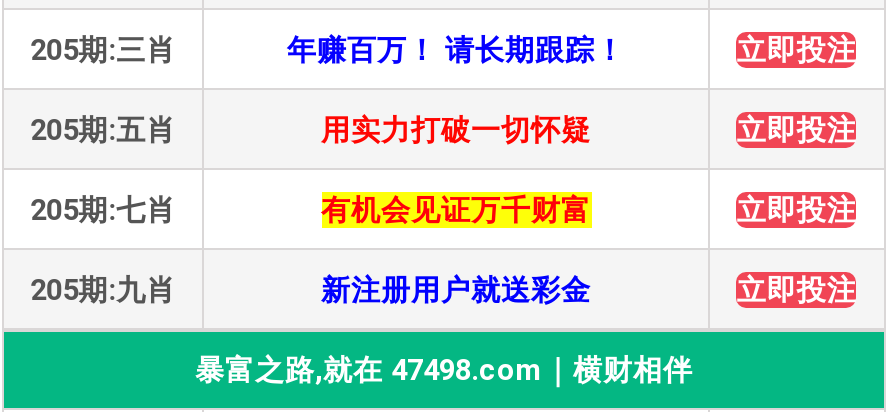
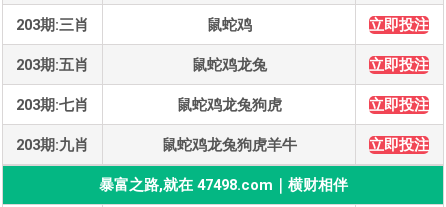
[30,31,625,67] 205期:三肖 | 年赚百万！ 请长期跟踪！ -> [16,16,251,34] 203期:三肖 | 鼠蛇鸡
[30,111,591,147] 205期:五肖 | 用实力打破一切怀疑 -> [16,56,266,74] 203期:五肖 | 鼠蛇鸡龙兔
[30,191,591,227] 205期:七肖 | 有机会见证万千财富 -> [16,96,281,114] 203期:七肖 | 鼠蛇鸡龙兔狗虎
[30,271,591,307] 205期:九肖 | 新注册用户就送彩金 -> [16,136,296,154] 203期:九肖 | 鼠蛇鸡龙兔狗虎羊牛

